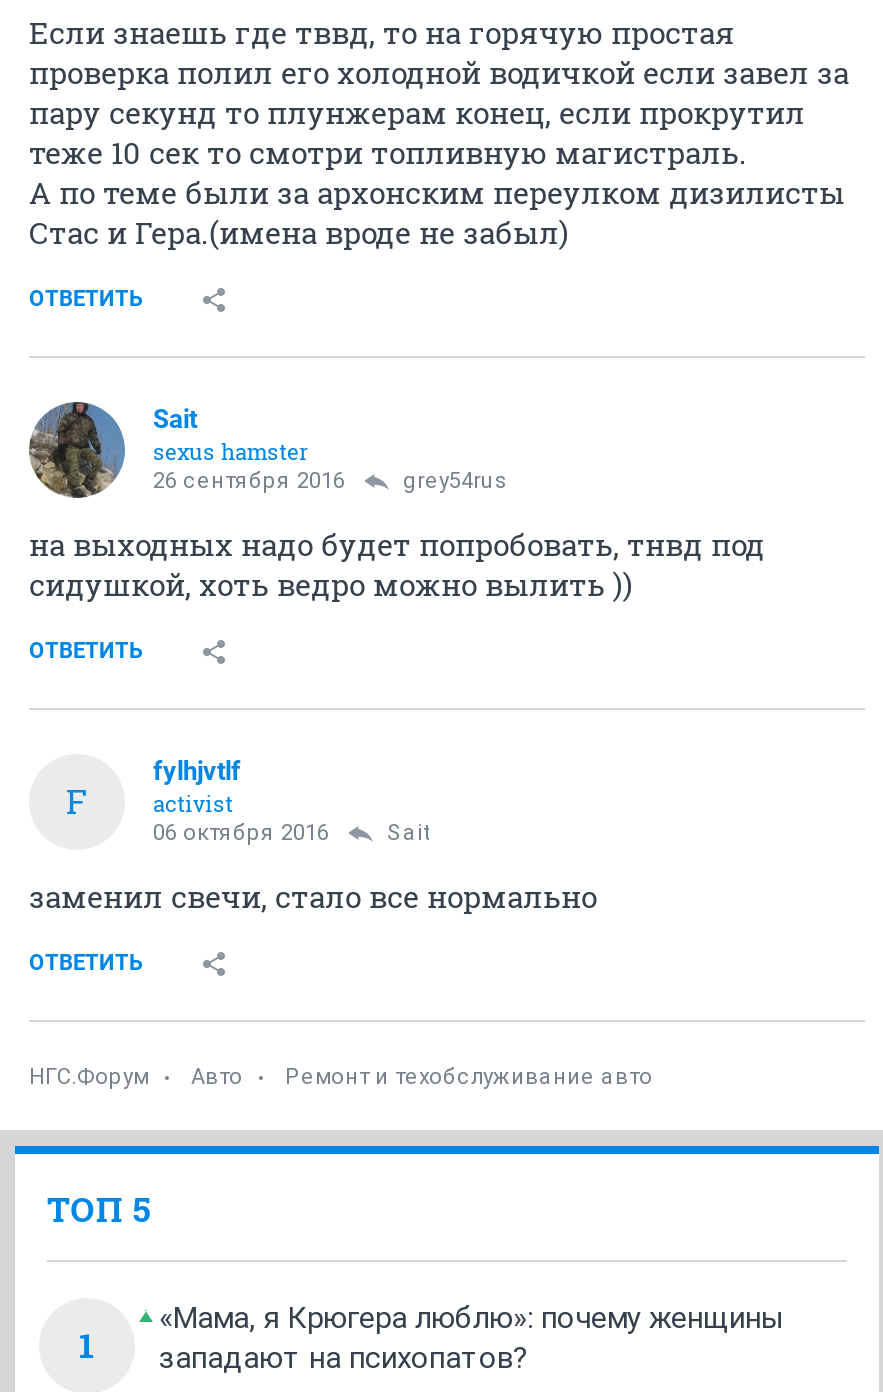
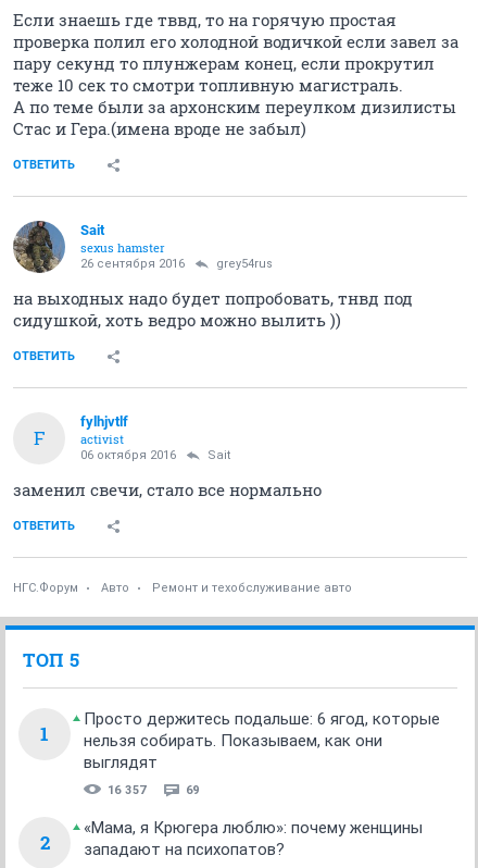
none -> [40,709,440,855] Просто держитесь подальше: 6 ягод, которые | нельзя собирать. Показываем, как они | выглядят | 16 357 | 69 | 2

